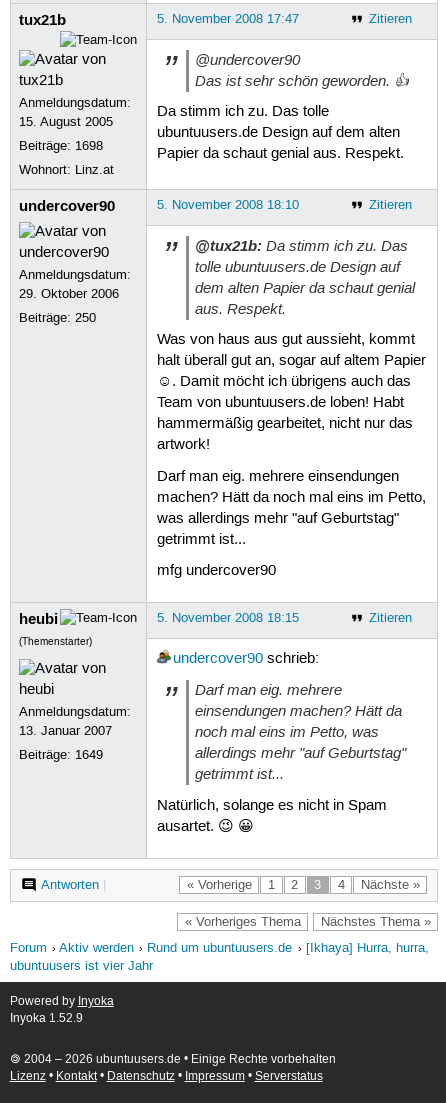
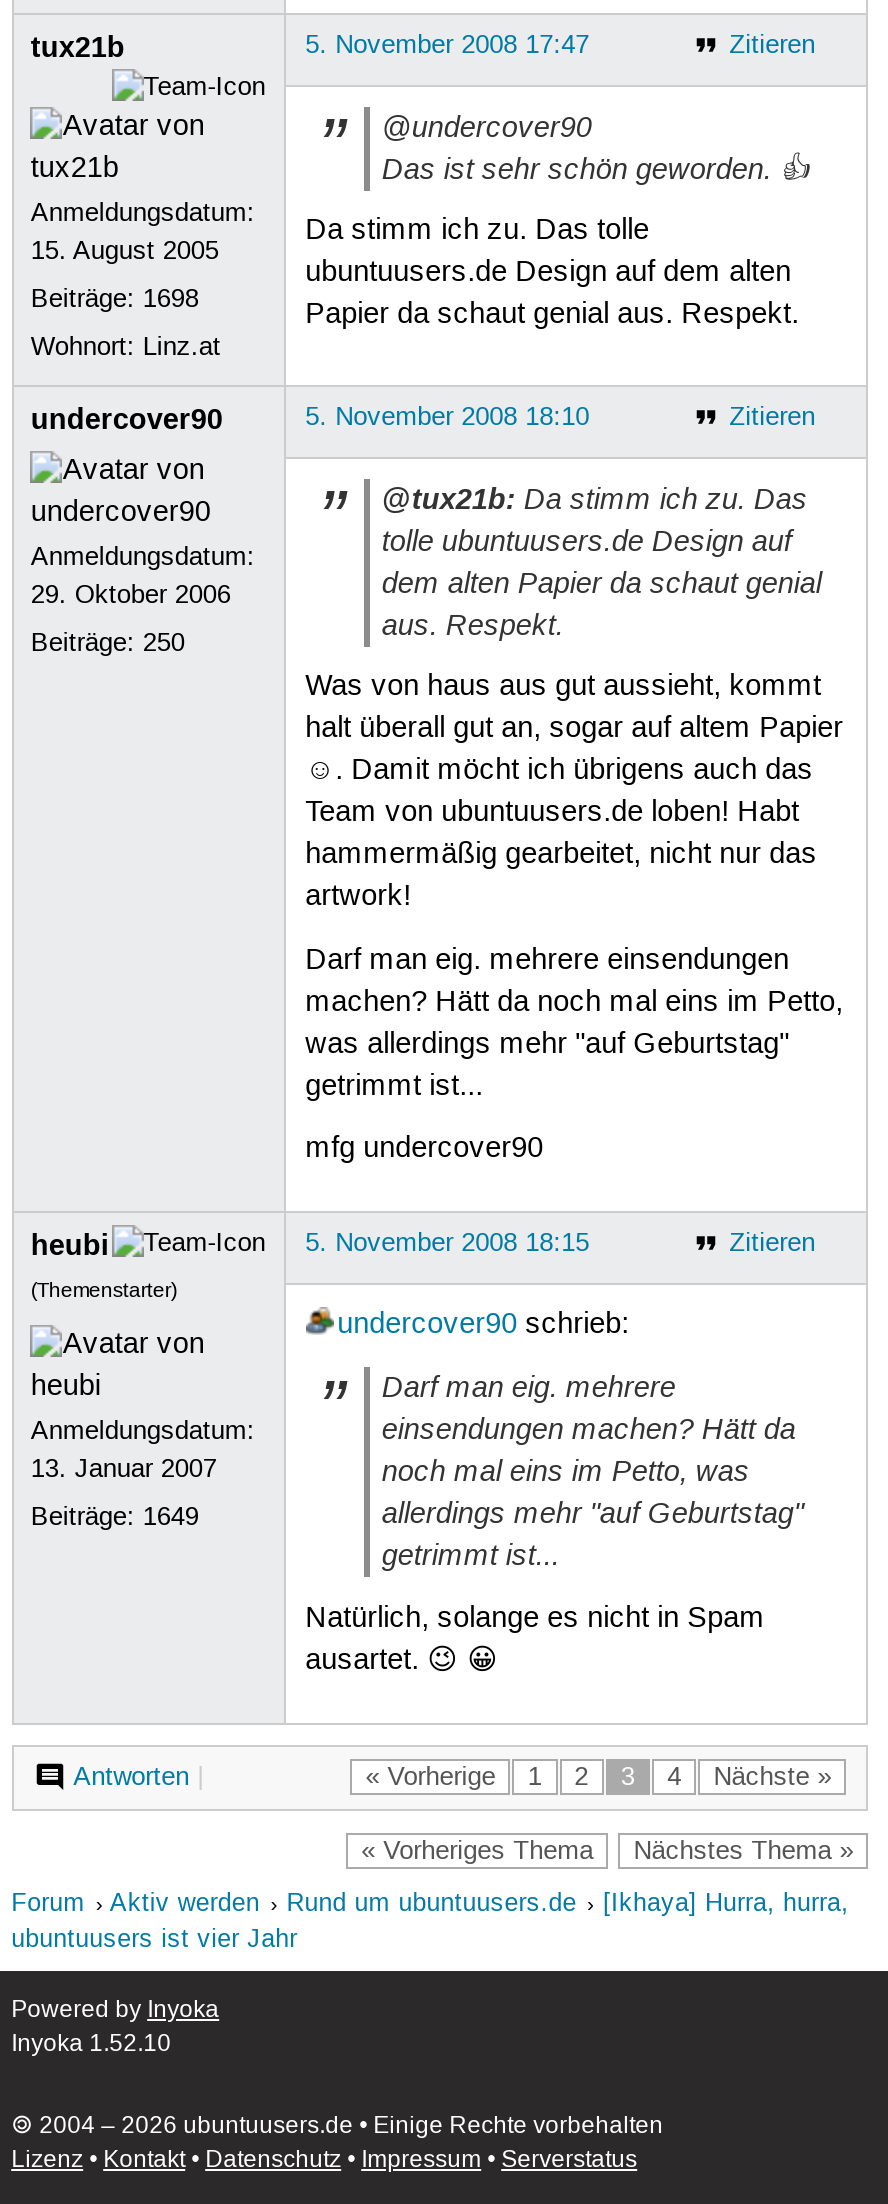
[10,1012,83,1027] Inyoka 1.52.9 -> [11,2030,171,2060] Inyoka 1.52.10

